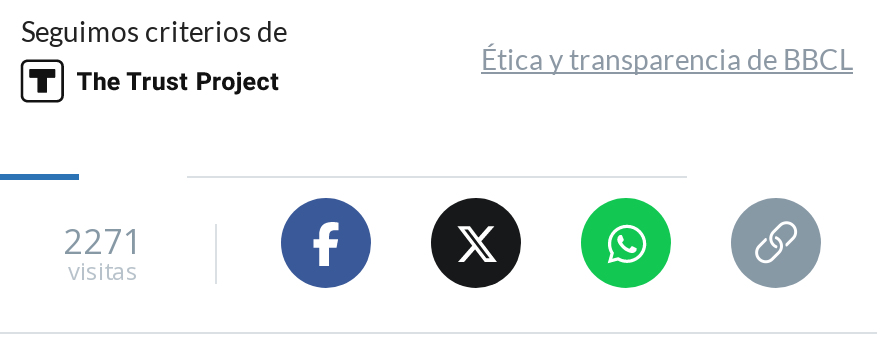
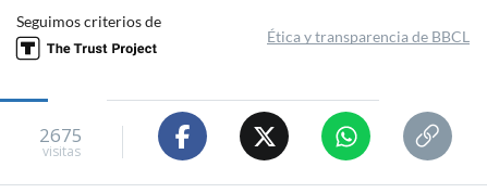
[63,218,143,264] 2271 -> [39,122,83,147] 2675

